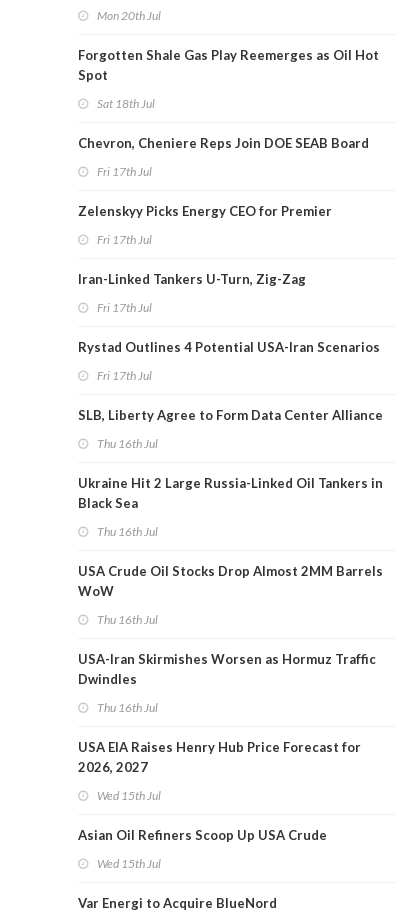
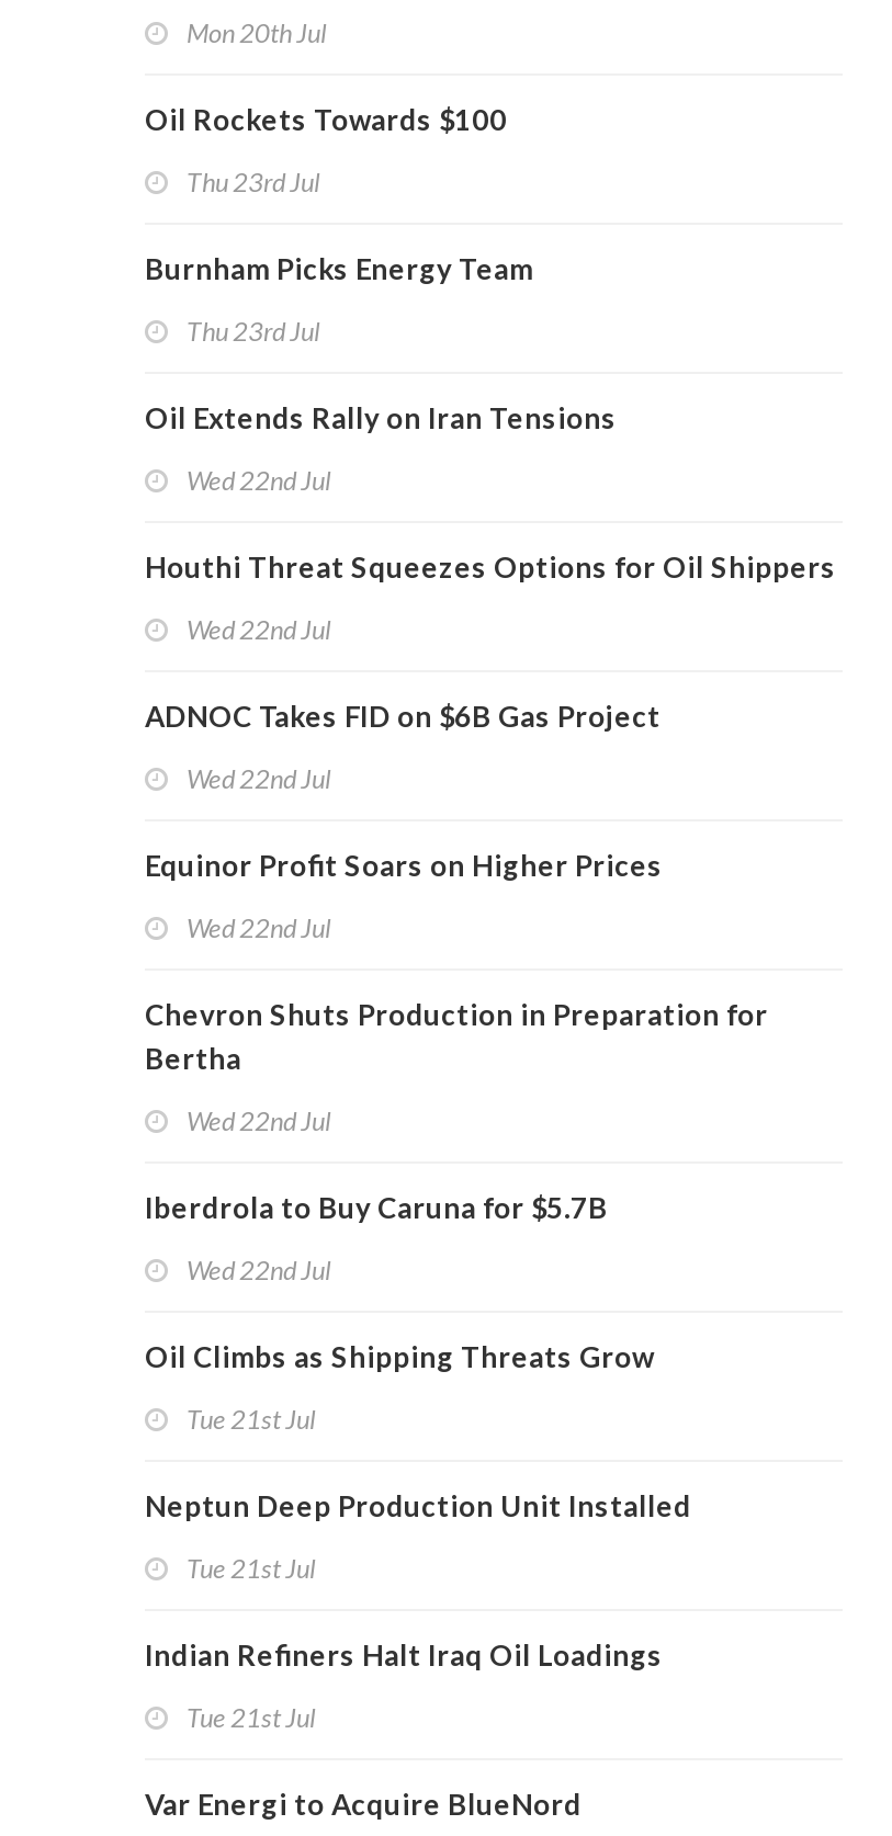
[78,47,379,83] Forgotten Shale Gas Play Reemerges as Oil Hot | Spot -> [145,102,507,137] Oil Rockets Towards $100
[97,96,155,111] Sat 18th Jul -> [187,166,320,199] Thu 23rd Jul
[78,135,369,151] Chevron, Cheniere Reps Join DOE SEAB Board -> [145,251,533,286] Burnham Picks Energy Team
[97,164,152,179] Fri 17th Jul -> [187,315,320,348] Thu 23rd Jul
[78,203,332,219] Zelenskyy Picks Energy CEO for Premier -> [145,400,617,435] Oil Extends Rally on Iran Tensions
[97,232,152,247] Fri 17th Jul -> [187,464,331,497] Wed 22nd Jul
[78,271,306,287] Iran-Linked Tankers U-Turn, Zig-Zag -> [145,549,836,585] Houthi Threat Squeezes Options for Oil Shippers
[97,300,152,315] Fri 17th Jul -> [187,613,331,646] Wed 22nd Jul
[78,339,380,355] Rystad Outlines 4 Potential USA-Iran Scenarios -> [145,699,660,734] ADNOC Takes FID on $6B Gas Project
[97,368,152,383] Fri 17th Jul -> [187,762,331,795] Wed 22nd Jul
[78,407,383,423] SLB, Liberty Agree to Form Data Center Alliance -> [145,848,663,883] Equinor Profit Soars on Higher Prices
[97,436,158,451] Thu 16th Jul -> [187,911,331,944] Wed 22nd Jul
[78,475,383,511] Ukraine Hit 2 Large Russia-Linked Oil Tankers in | Black Sea -> [145,997,768,1076] Chevron Shuts Production in Preparation for | Bertha
[97,524,158,539] Thu 16th Jul -> [187,1104,331,1137] Wed 22nd Jul
[78,563,383,599] USA Crude Oil Stocks Drop Almost 2MM Barrels | WoW -> [145,1190,608,1225] Iberdrola to Buy Caruna for $5.7B
[97,612,158,627] Thu 16th Jul -> [187,1254,331,1287] Wed 22nd Jul
[78,651,376,687] USA-Iran Skirmishes Worsen as Hormuz Traffic | Dwindles -> [145,1339,654,1374] Oil Climbs as Shipping Threats Grow
[97,700,158,715] Thu 16th Jul -> [187,1403,316,1436] Tue 21st Jul
[78,739,361,775] USA EIA Raises Henry Hub Price Forecast for | 2026, 2027 -> [145,1488,691,1523] Neptun Deep Production Unit Installed
[97,788,161,803] Wed 15th Jul -> [187,1552,316,1585] Tue 21st Jul
[78,827,327,843] Asian Oil Refiners Scoop Up USA Crude -> [145,1637,663,1673] Indian Refiners Halt Iraq Oil Loadings
[97,856,161,871] Wed 15th Jul -> [187,1701,316,1734] Tue 21st Jul

